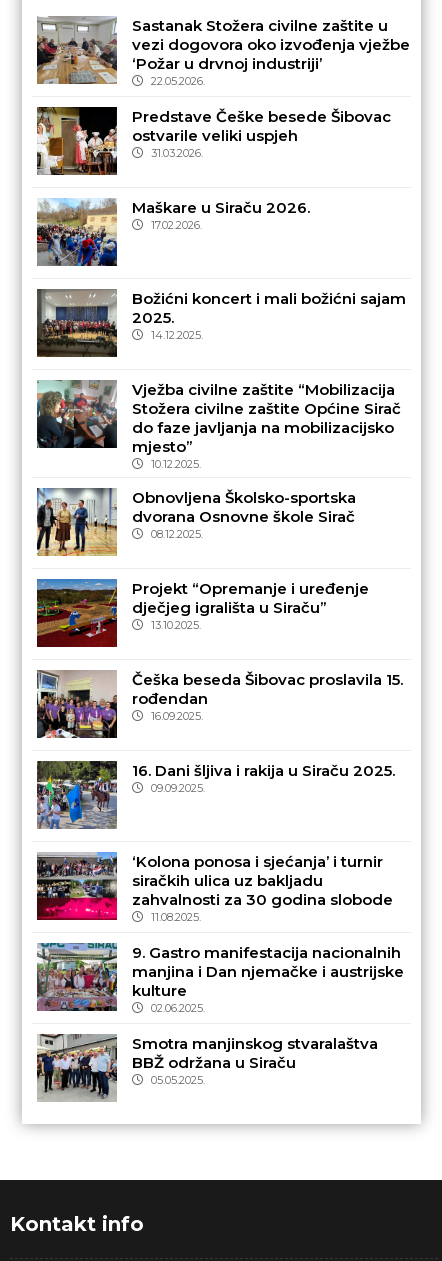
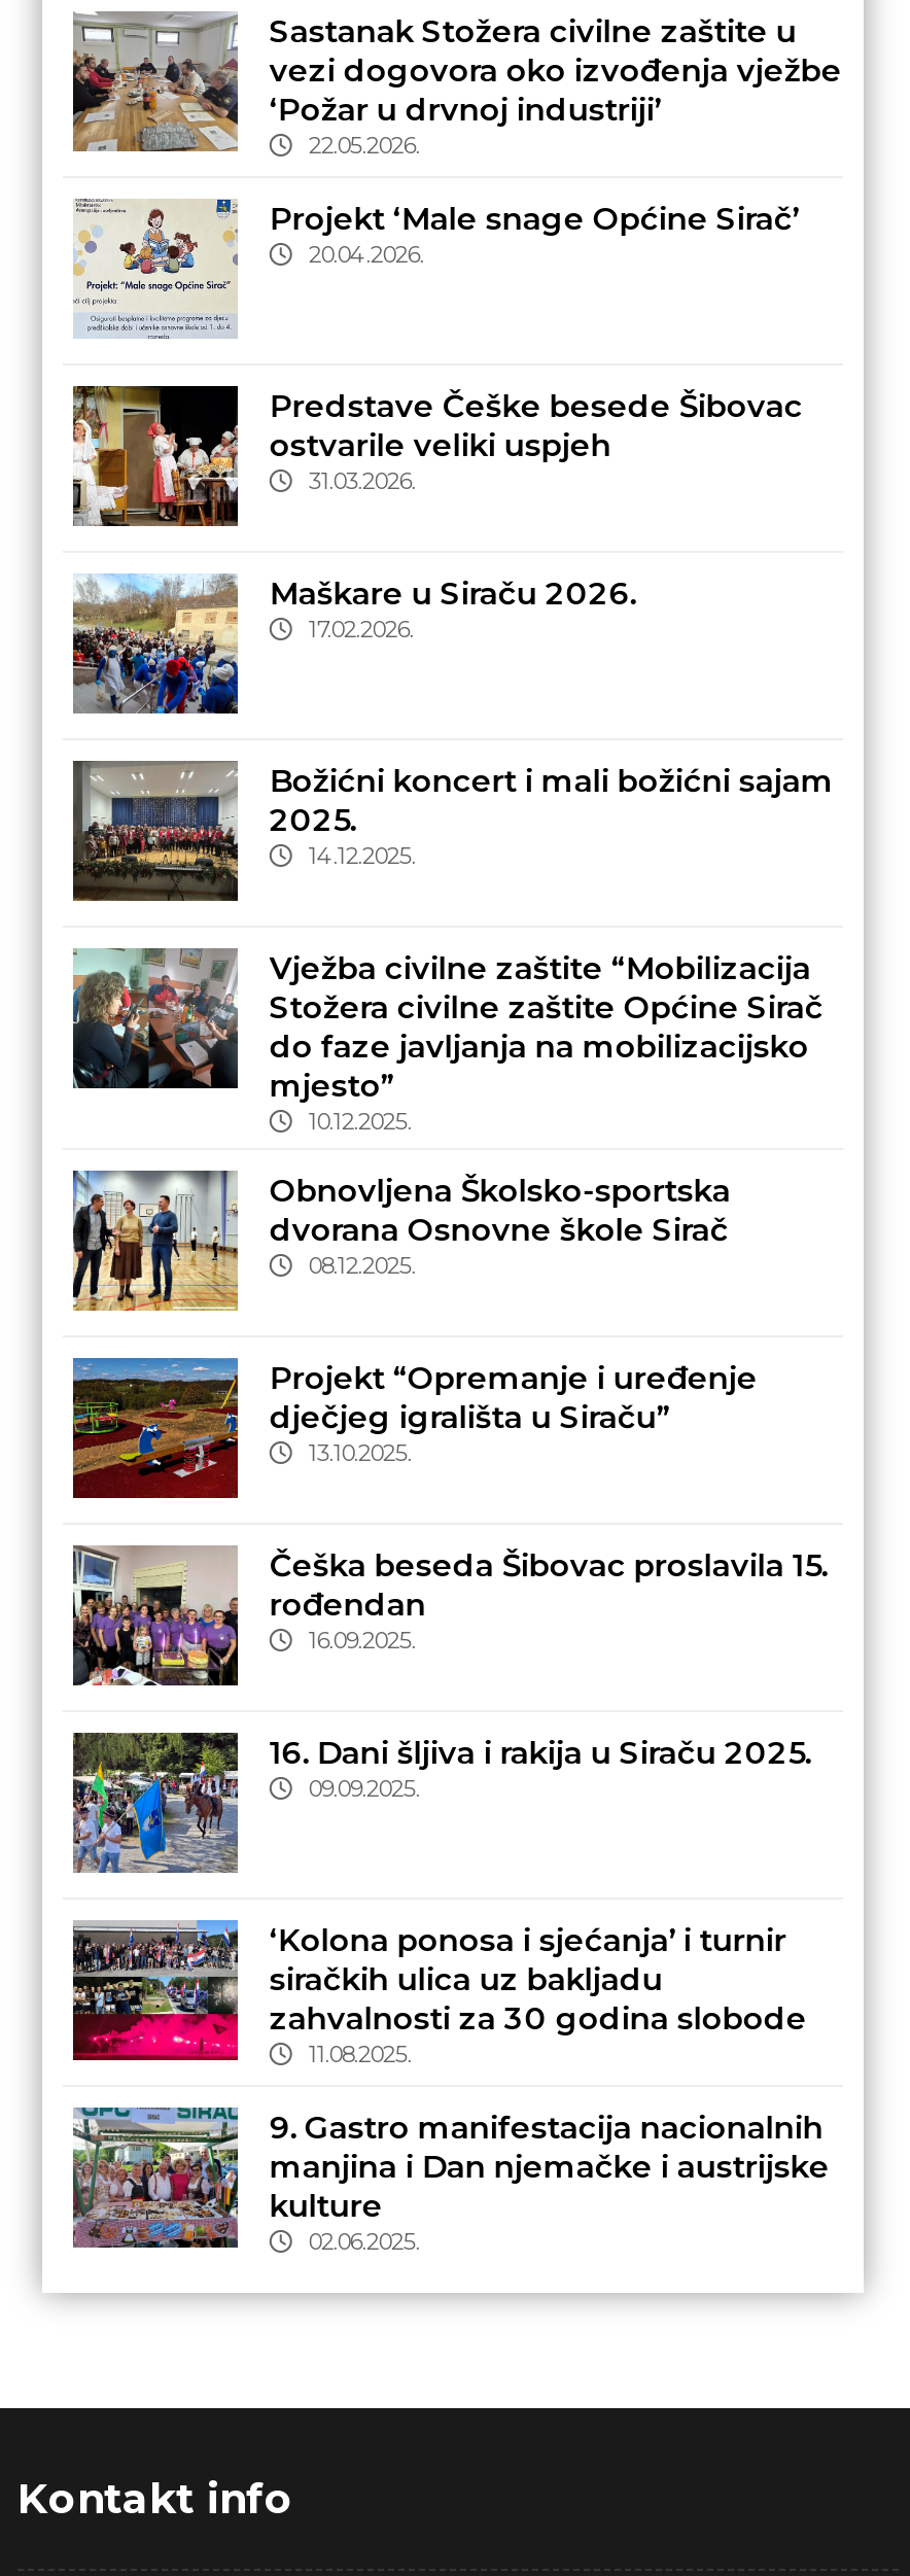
none -> [73,199,799,339] [image] | Projekt ‘Male snage Općine Sirač’ | 20.04.2026.
moved [35,106,406,1015] -> [69,384,834,2256]: [image] | Predstave Češke besede Šibovac | ostvarile veliki uspjeh | ... | kulture | 02.06.2025.
[37,1034,378,1101] [image] | Smotra manjinskog stvaralaštva | BBŽ održana u Siraču | 05.05.2025. -> none

